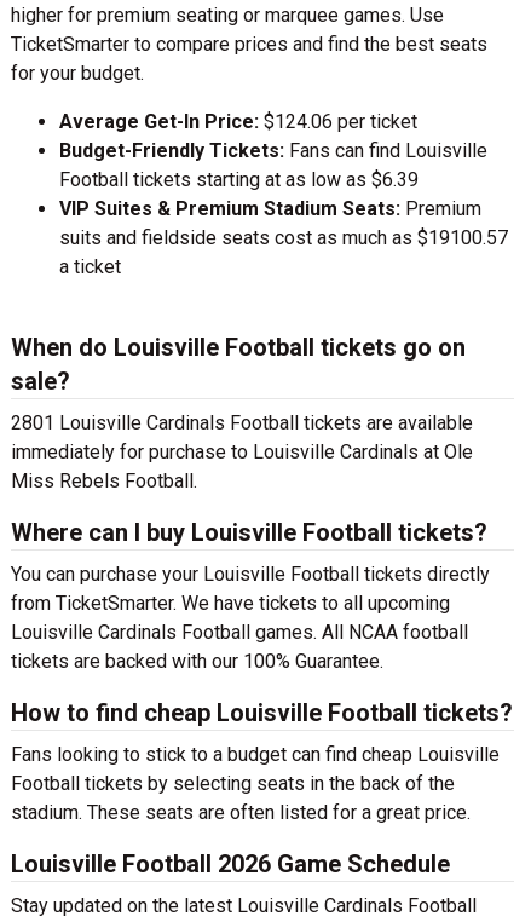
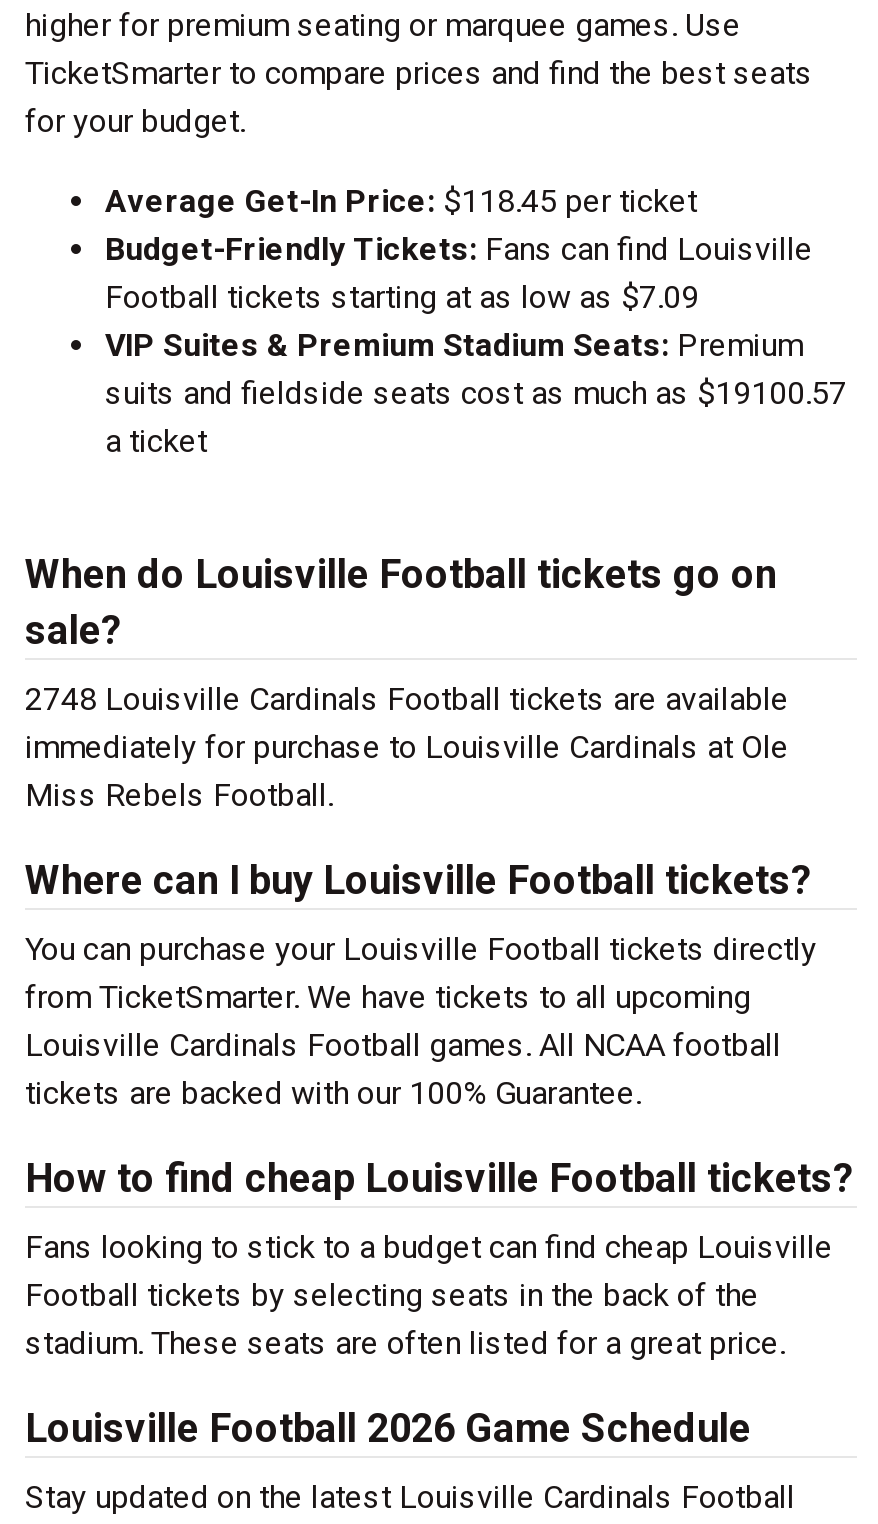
[59,110,417,133] Average Get-In Price: $124.06 per ticket -> [105,182,697,220] Average Get-In Price: $118.45 per ticket
[59,168,419,191] Football tickets starting at as low as $6.39 -> [105,278,699,316] Football tickets starting at as low as $7.09
[11,411,473,434] 2801 Louisville Cardinals Football tickets are available -> [25,680,789,718] 2748 Louisville Cardinals Football tickets are available

